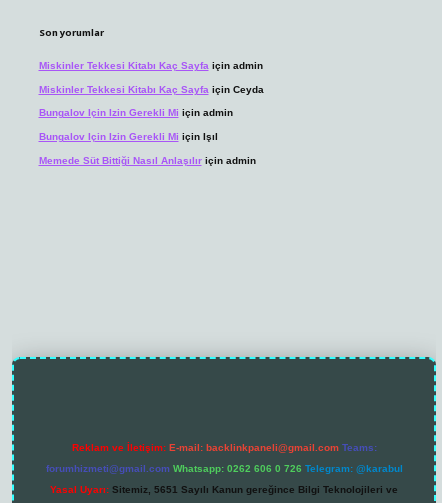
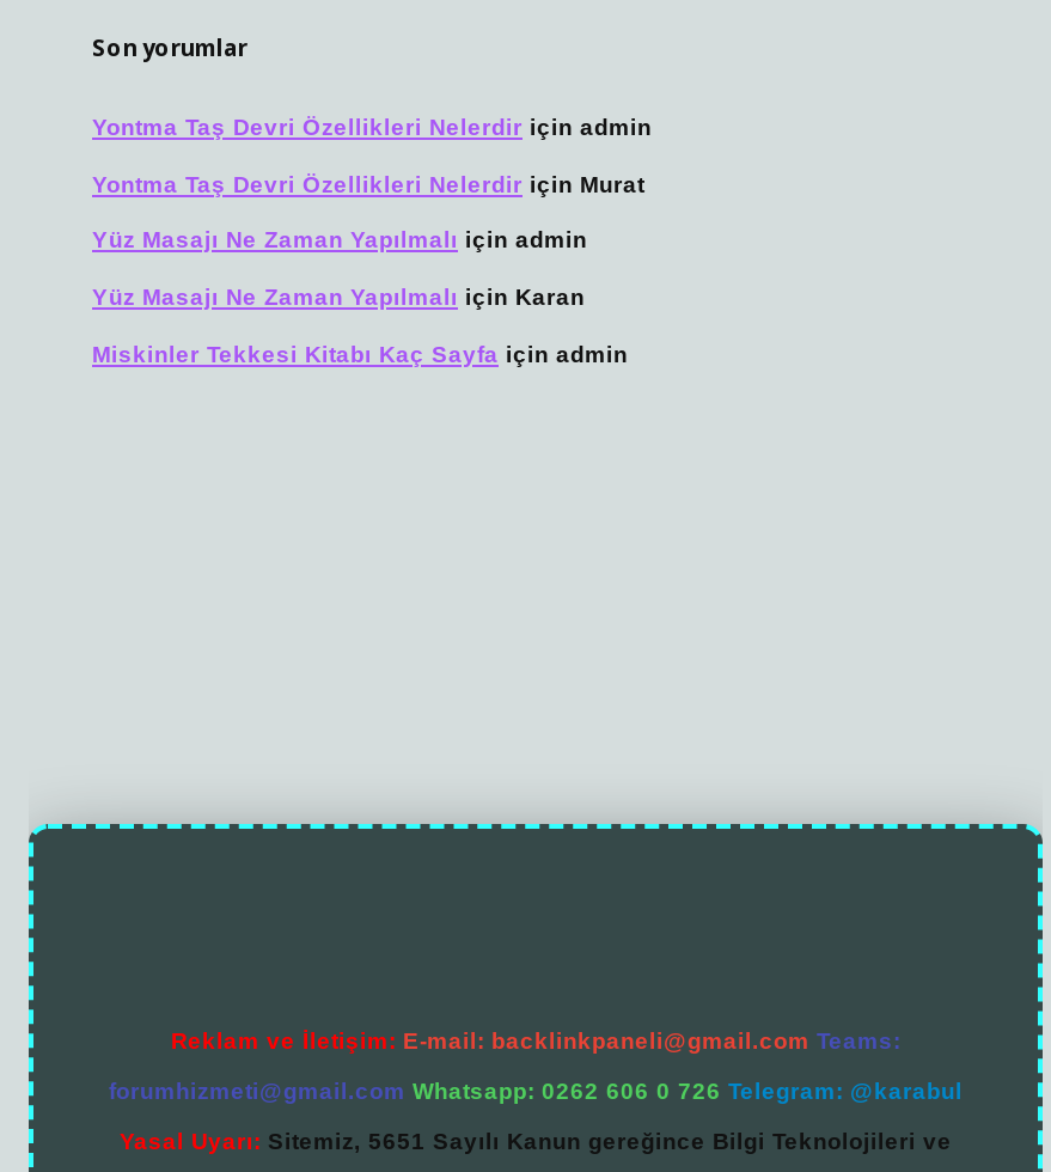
none -> [92,114,652,310] Yontma Taş Devri Özellikleri Nelerdir için admin | Yontma Taş Devri Özellikleri Nelerdir için Murat | Yüz Masajı Ne Zaman Yapılmalı için admin | Yüz Masajı Ne Zaman Yapılmalı için Karan
moved [38,60,262,71] -> [92,340,628,366]: Miskinler Tekkesi Kitabı Kaç Sayfa için admin
[38,84,263,165] Miskinler Tekkesi Kitabı Kaç Sayfa için Ceyda | Bungalov Için Izin Gerekli Mi için admin | Bungalov Için Izin Gerekli Mi için Işıl | Memede Süt Bittiği Nasıl Anlaşılır için admin -> none

